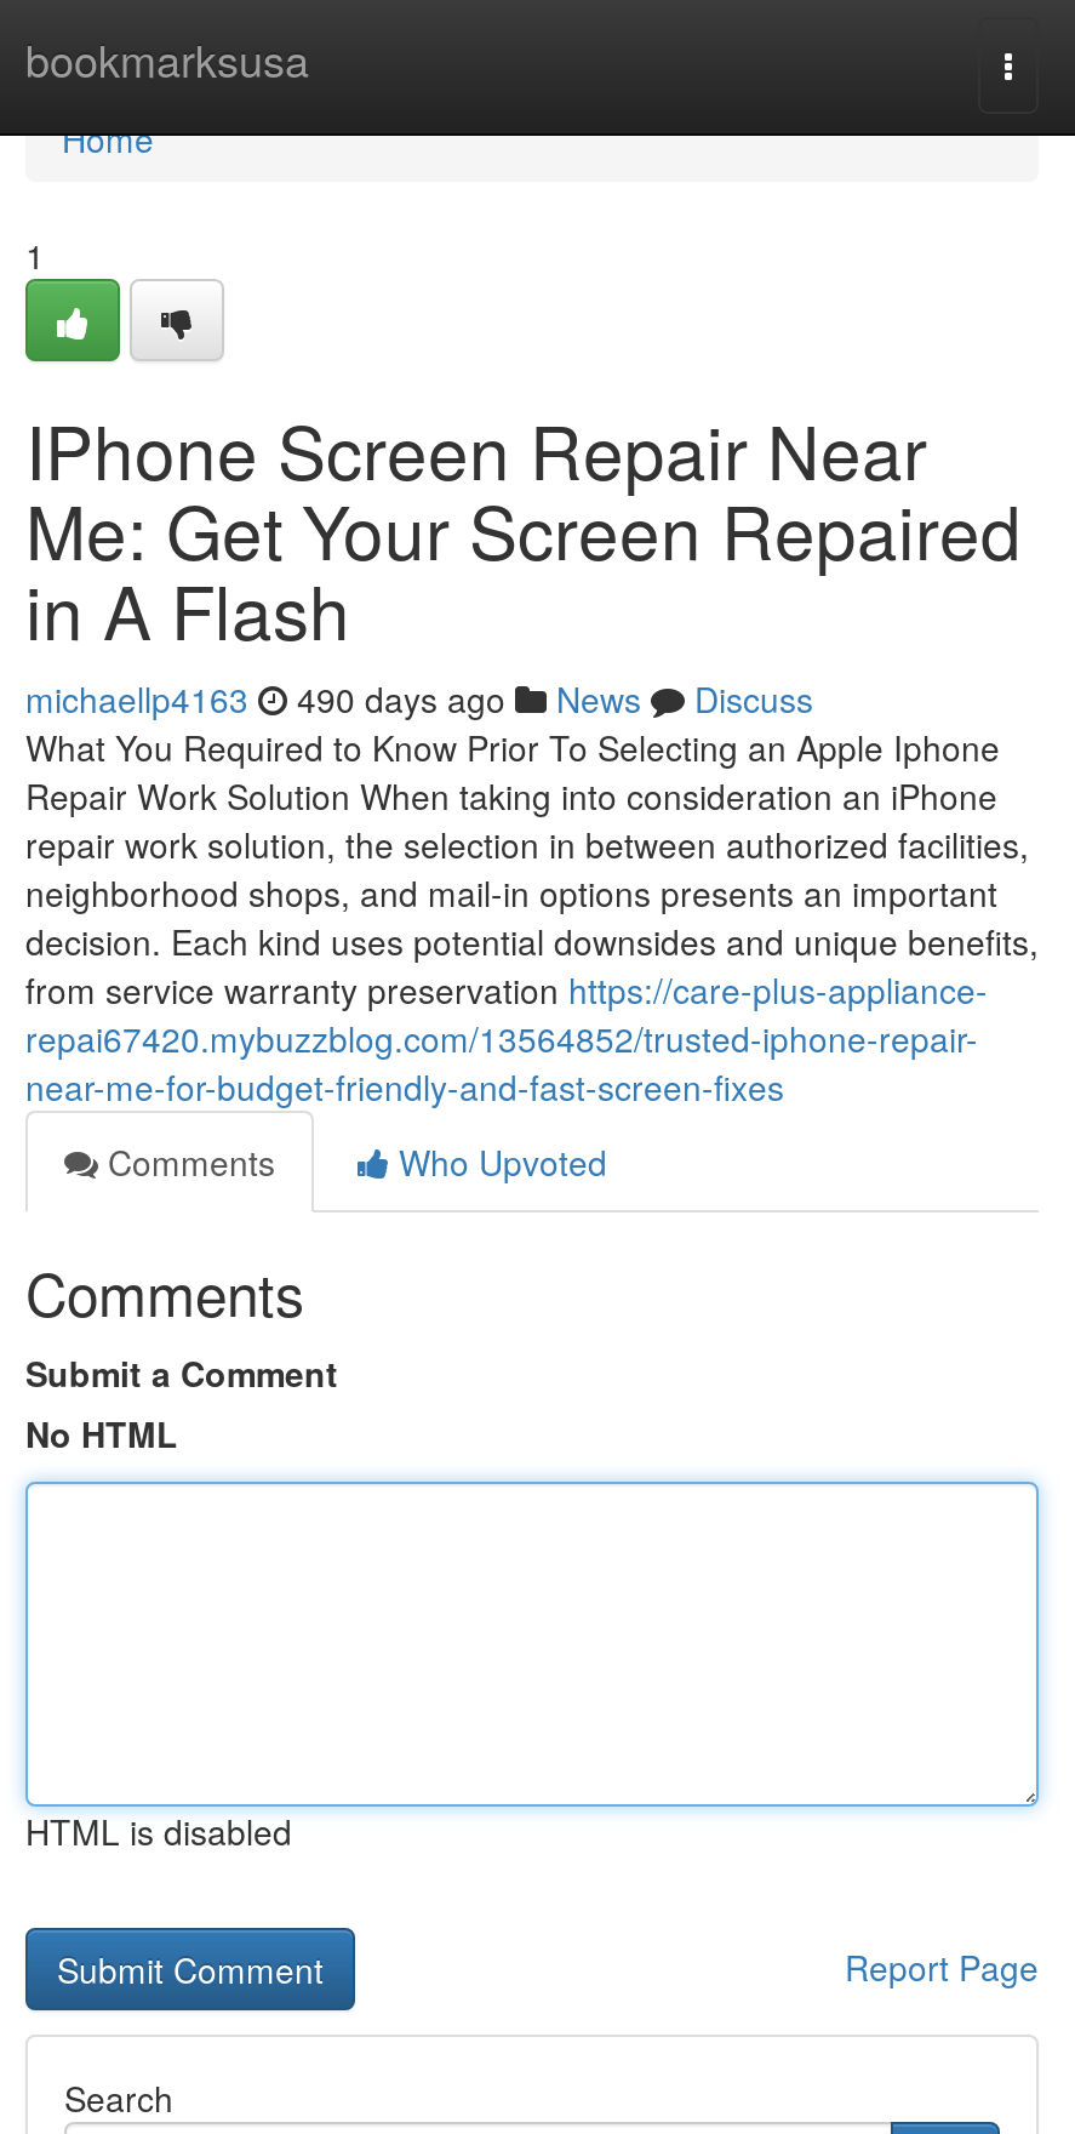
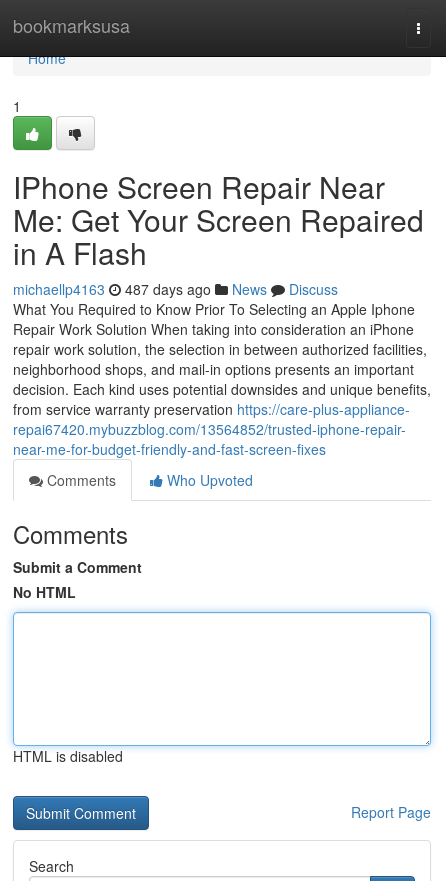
[25,674,813,723] michaellp4163 490 days ago News Discuss -> [13,279,338,299] michaellp4163 487 days ago News Discuss

